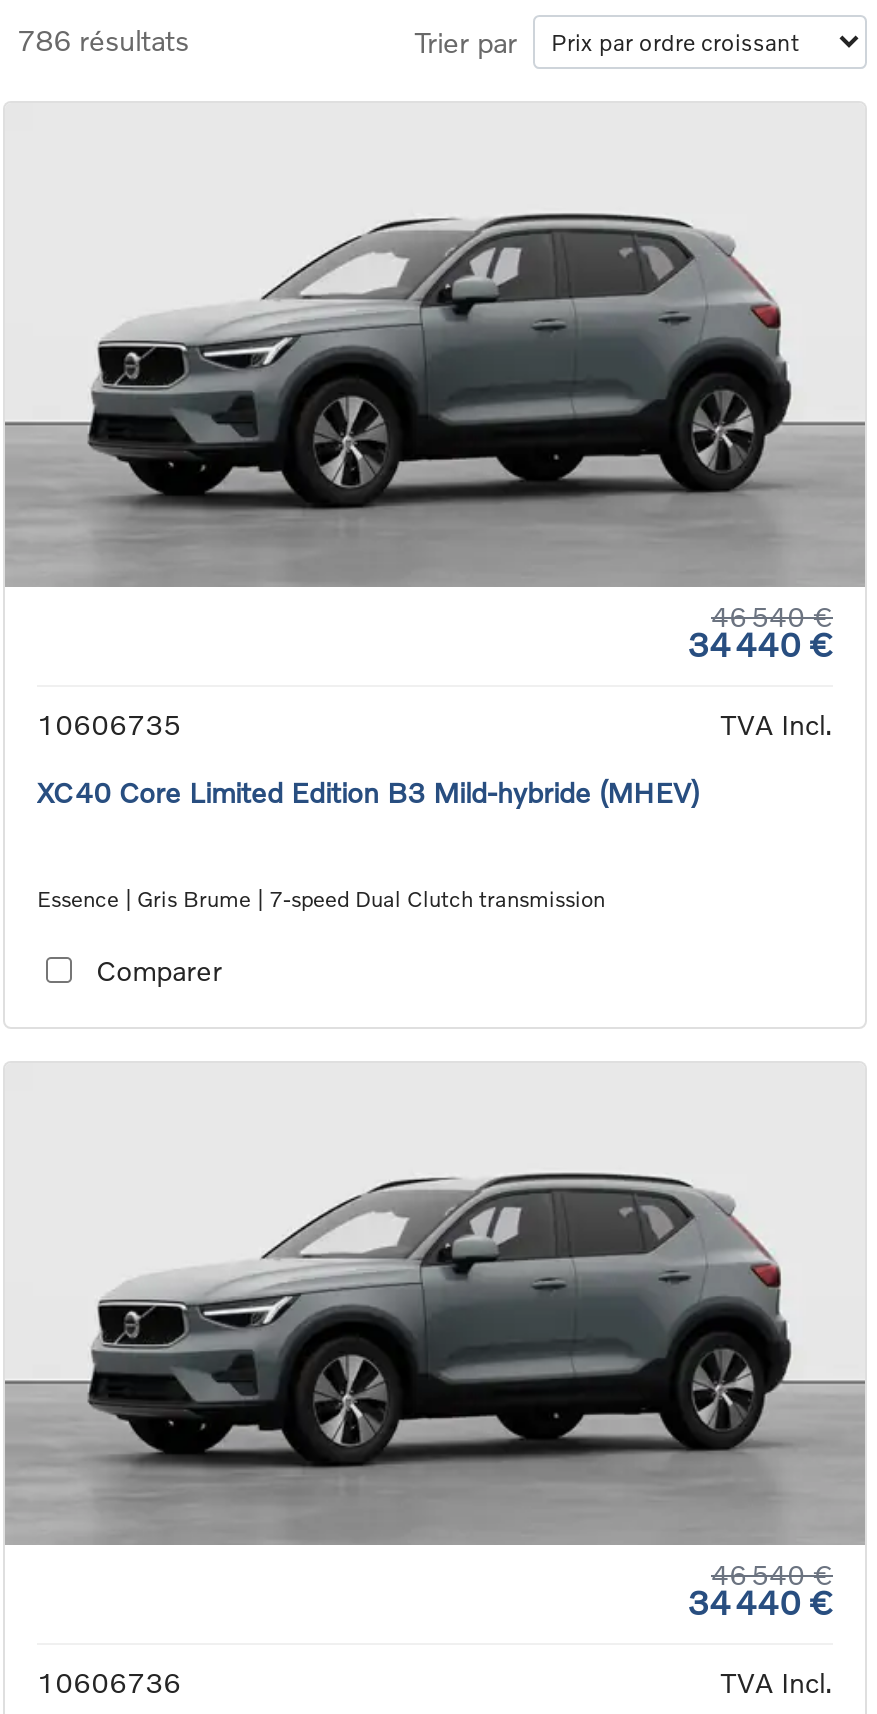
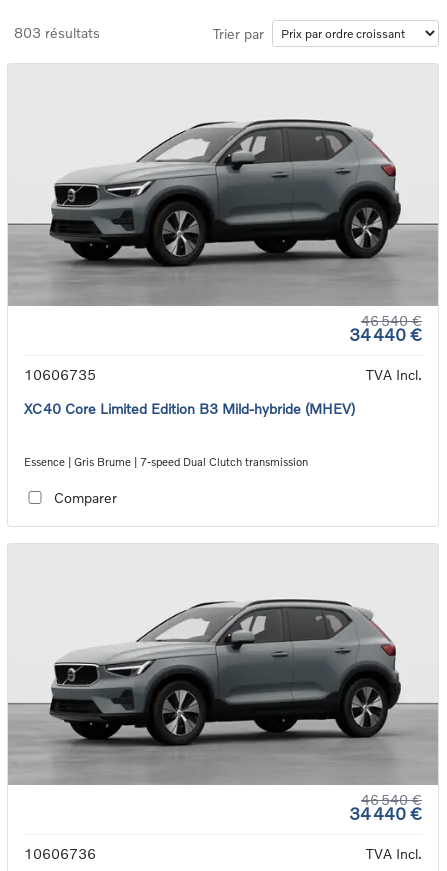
[17,23,189,57] 786 résultats -> [14,24,100,41] 803 résultats

